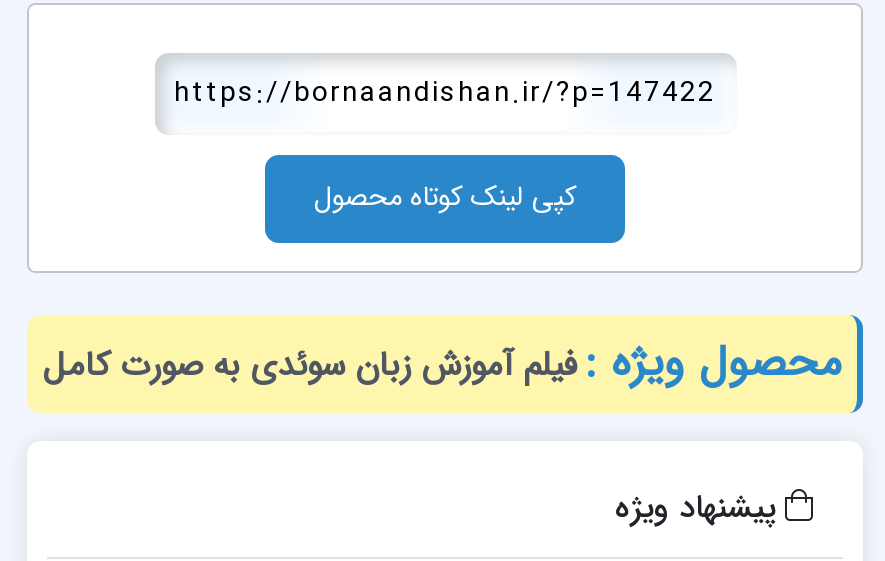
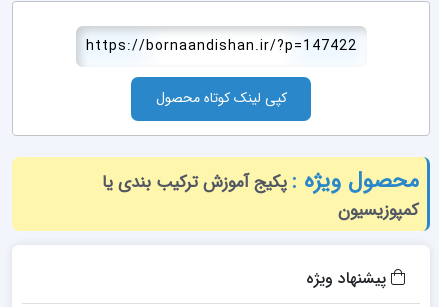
[43,328,841,396] محصول ویژه : فیلم آموزش زبان سوئدی به صورت کامل -> [102,164,419,224] محصول ویژه : پکیج آموزش ترکیب بندی یا | کمپوزیسیون

